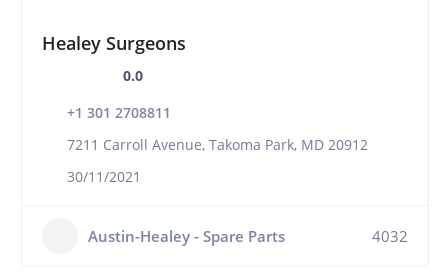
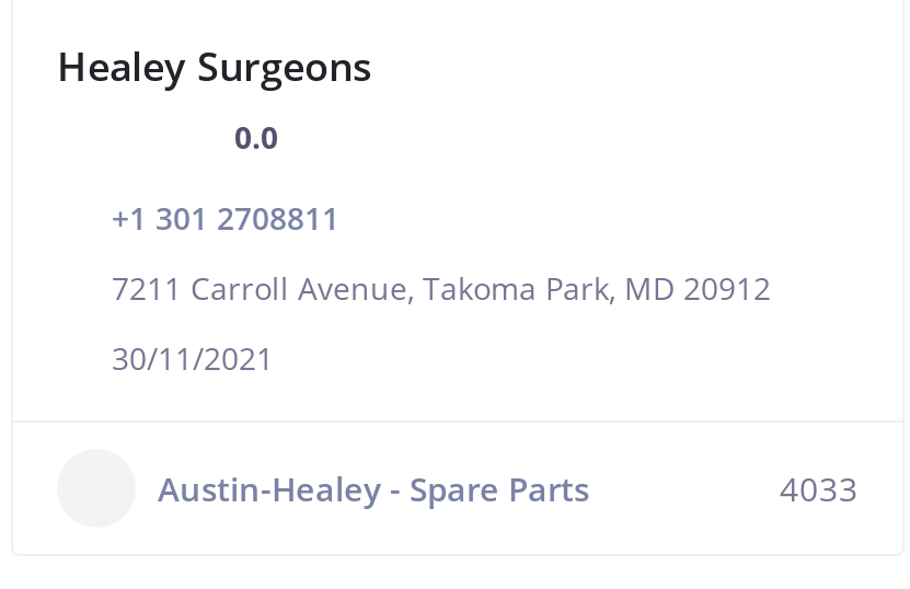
[372,226,408,246] 4032 -> [780,467,859,511] 4033

